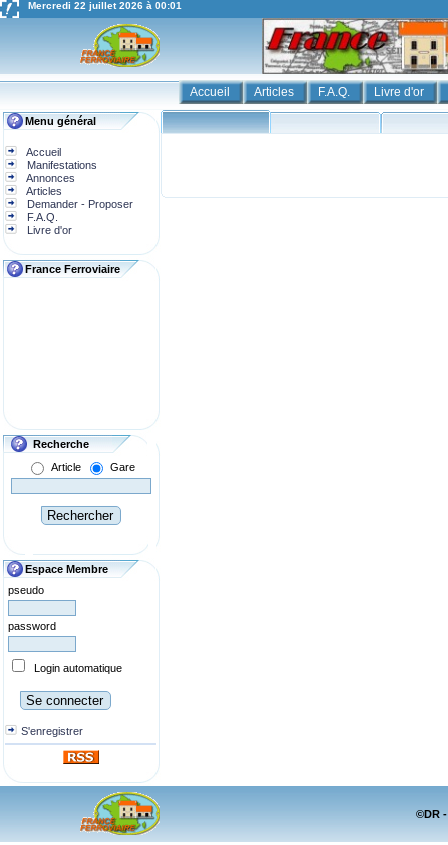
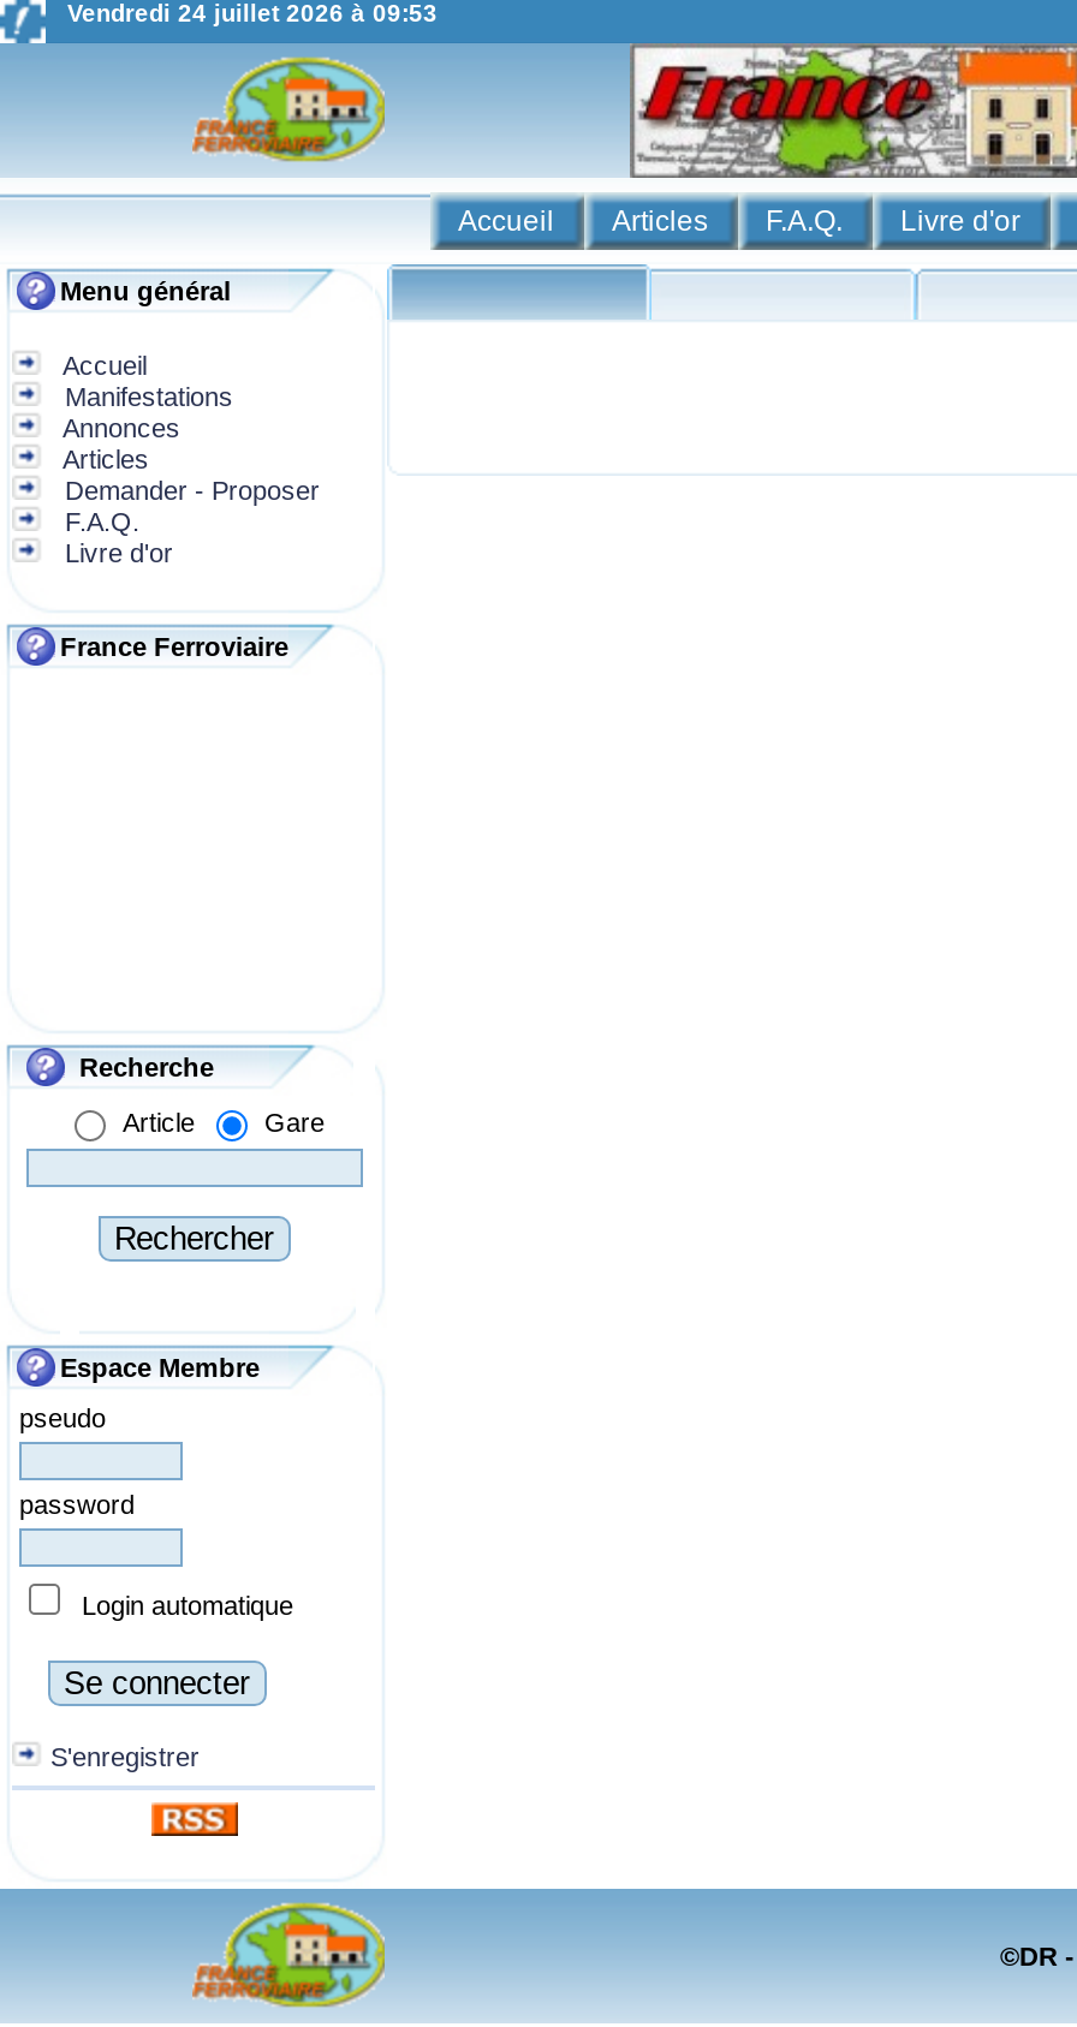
[22,0,182,11] Mercredi 22 juillet 2026 à 00:01 -> [53,0,438,26] Vendredi 24 juillet 2026 à 09:53

